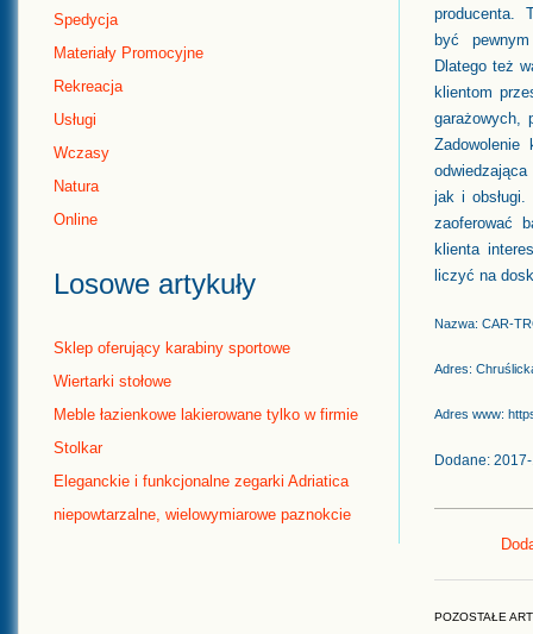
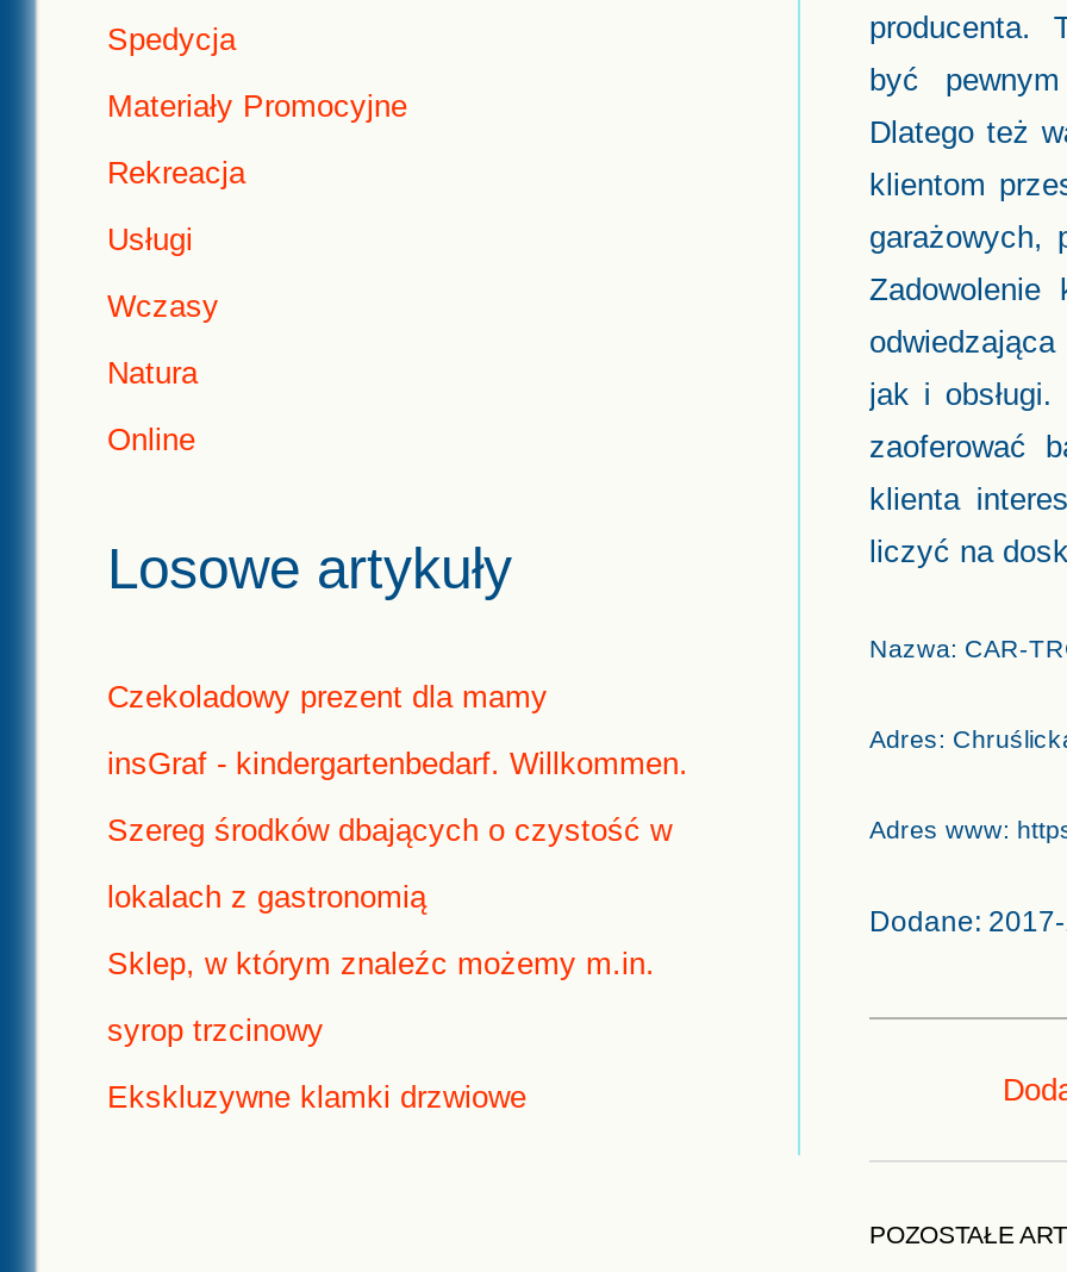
[54,339,358,523] Sklep oferujący karabiny sportowe | Wiertarki stołowe | Meble łazienkowe lakierowane tylko w firmie | Stolkar | Eleganckie i funkcjonalne zegarki Adriatica | niepowtarzalne, wielowymiarowe paznokcie -> [107,679,688,1115] Czekoladowy prezent dla mamy | insGraf - kindergartenbedarf. Willkommen. | Szereg środków dbających o czystość w | lokalach z gastronomią | Sklep, w którym znaleźc możemy m.in. | syrop trzcinowy | Ekskluzywne klamki drzwiowe

